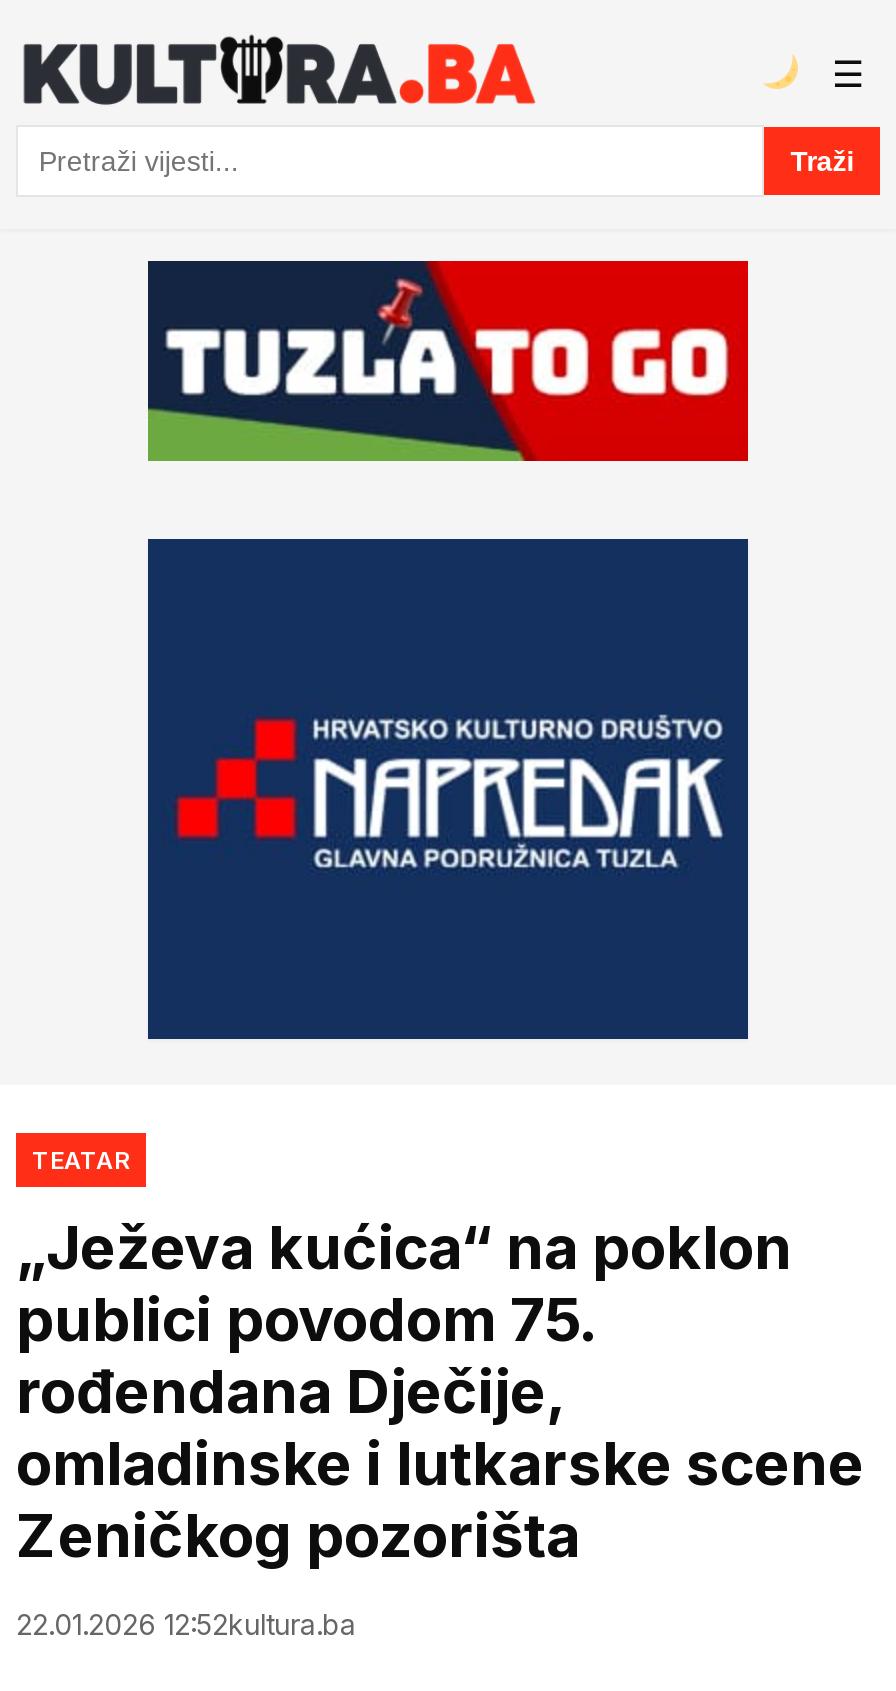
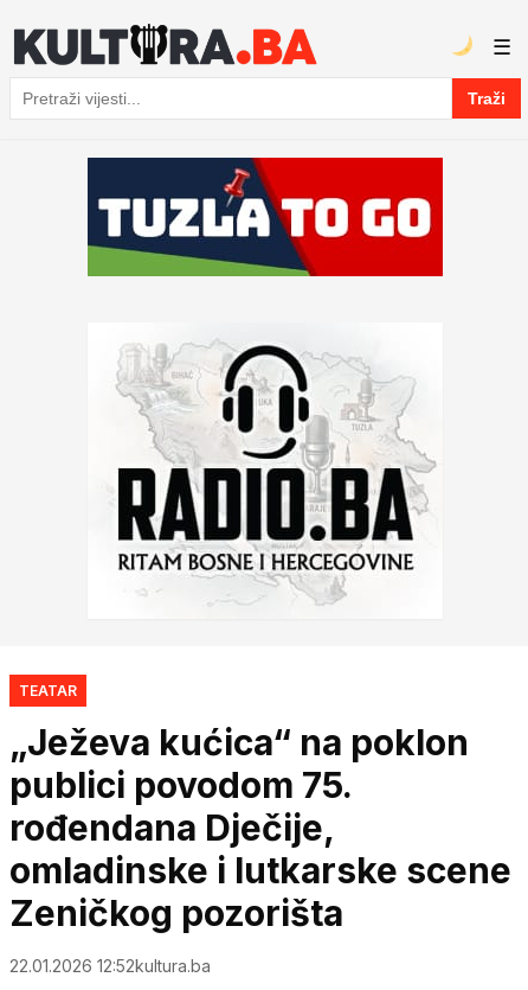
[146,537,750,1041] [image] -> [88,322,443,619] [image]

